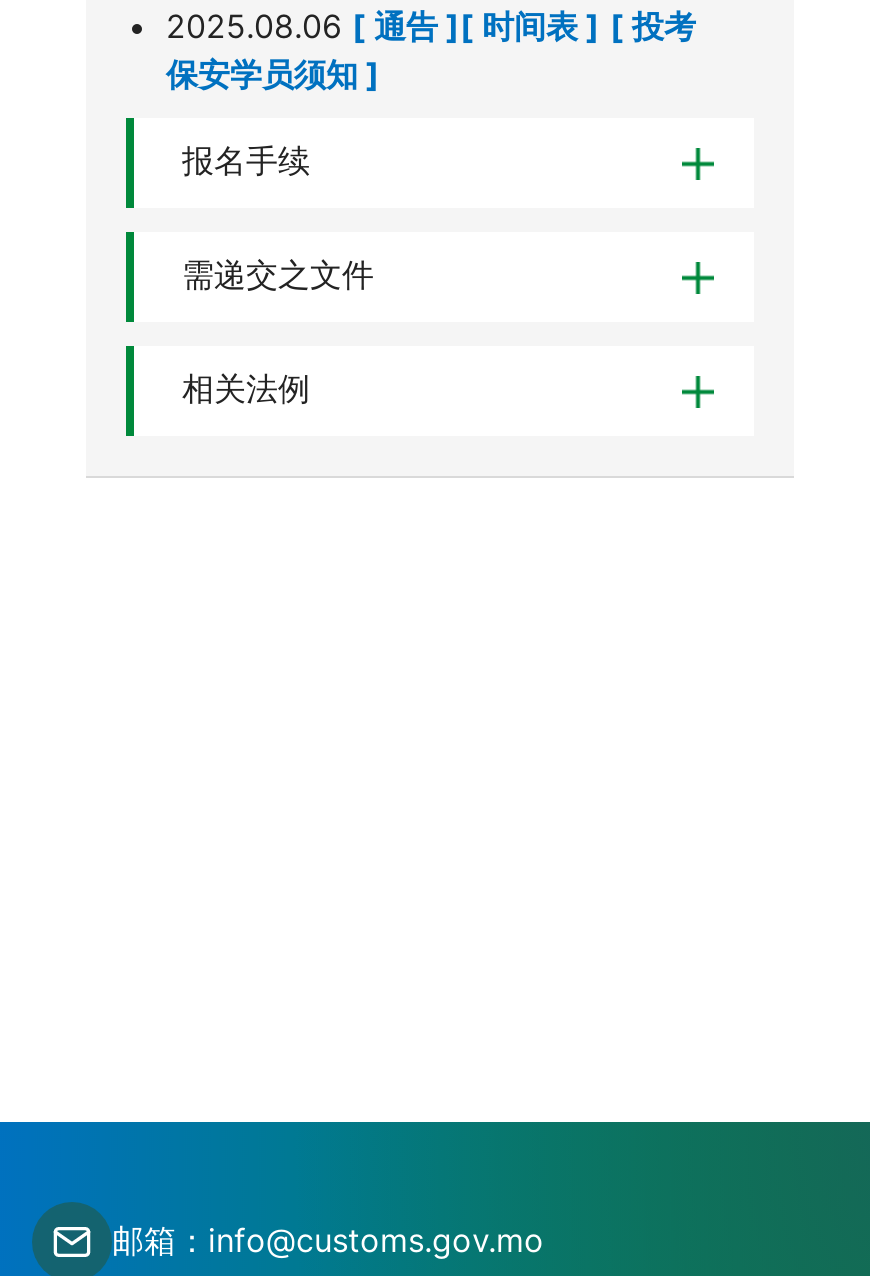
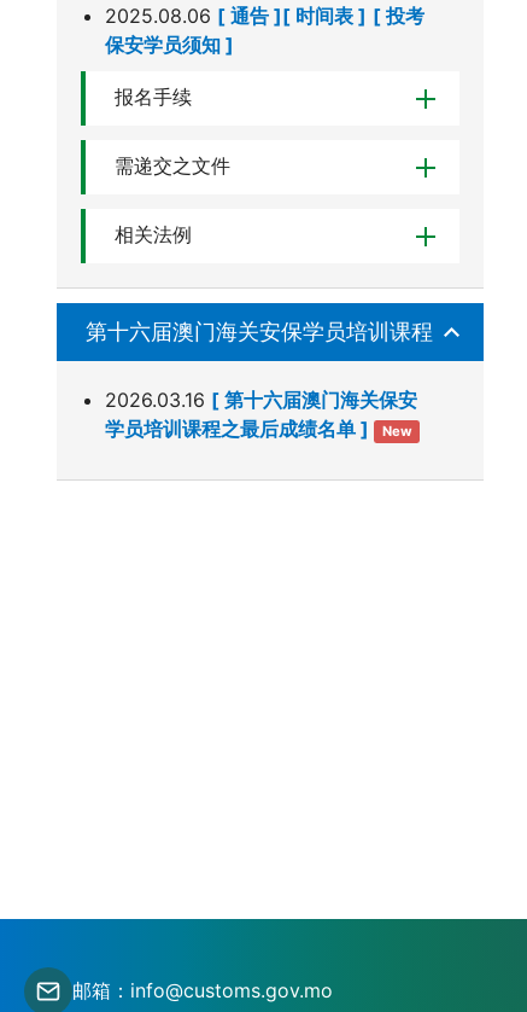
none -> [86,320,433,441] 第十六届澳门海关安保学员培训课程 | 2026.03.16 [ 第十六届澳门海关保安 | 学员培训课程之最后成绩名单 ] | New

